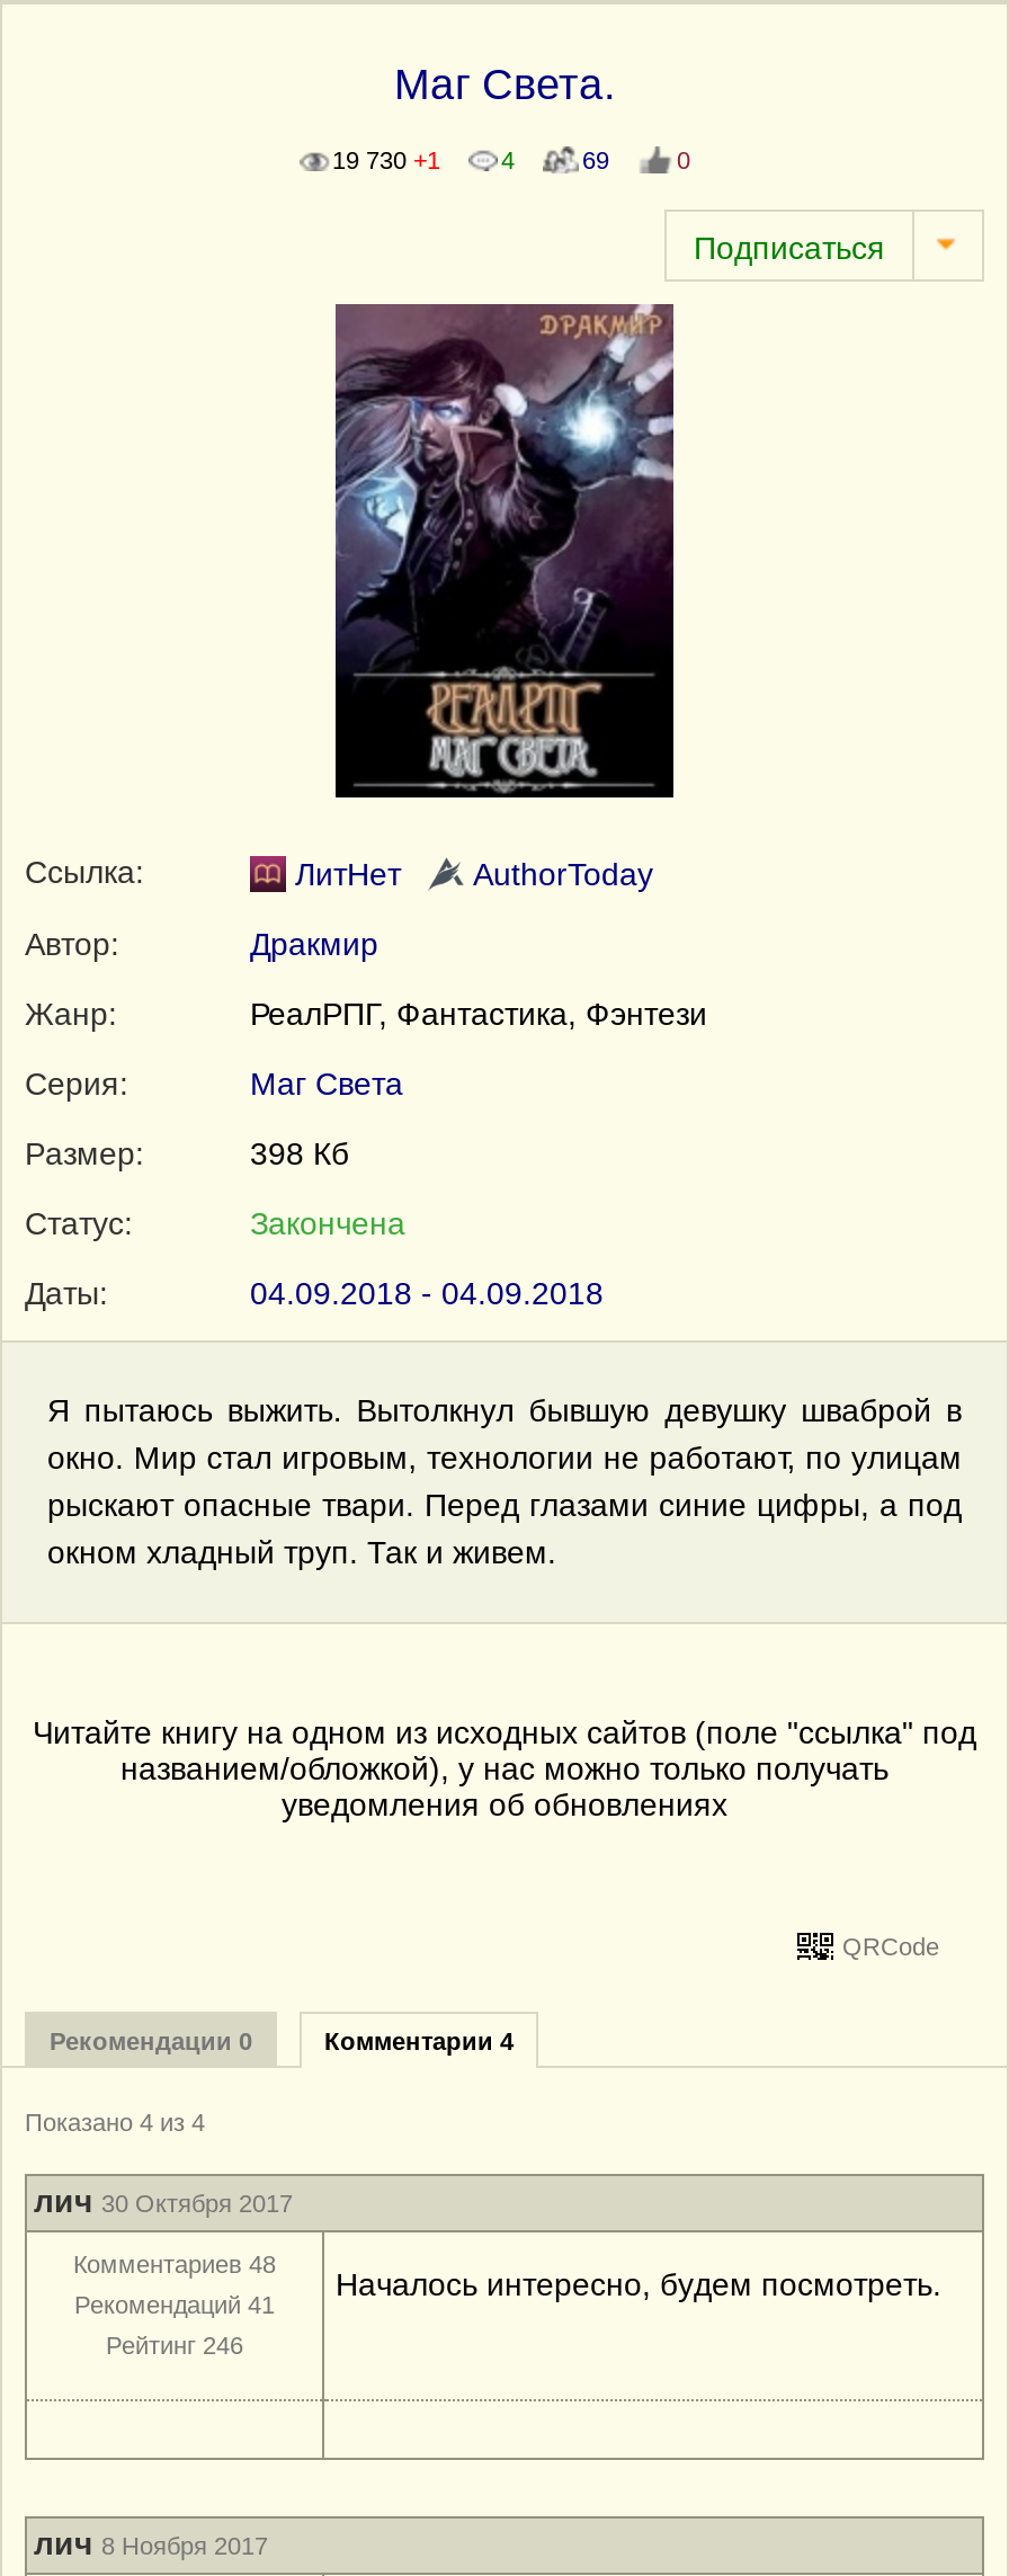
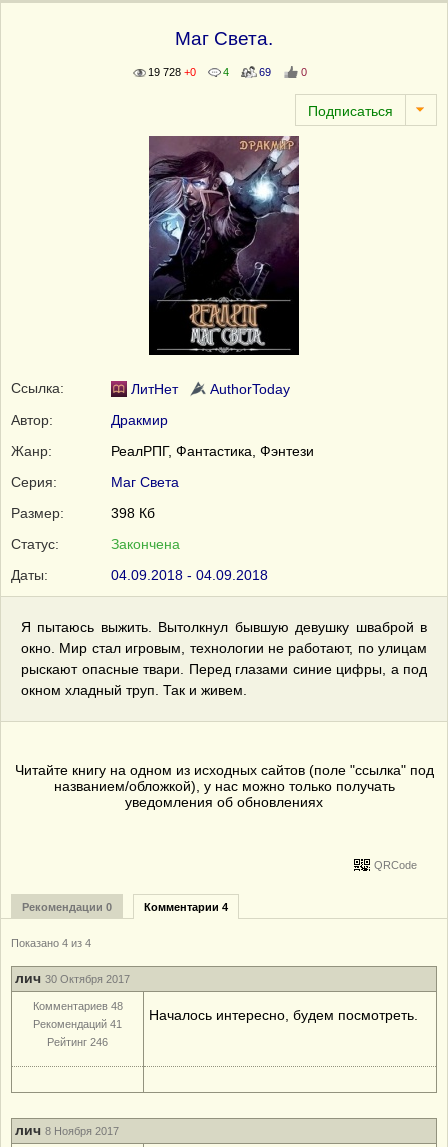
[332,146,440,173] 19 730 +1 -> [147,66,195,78] 19 728 +0

